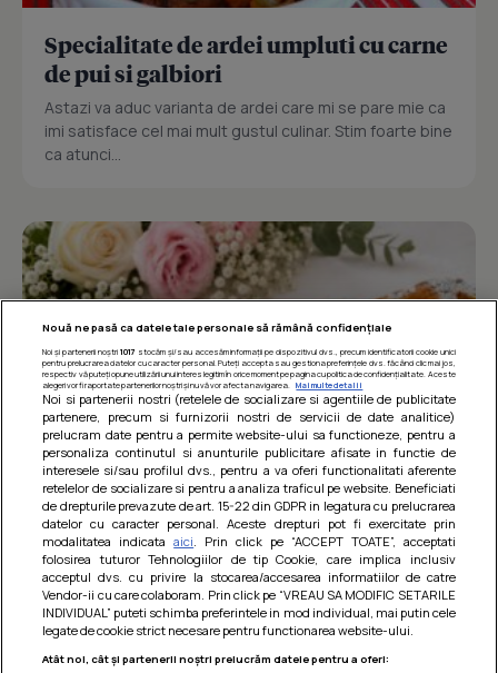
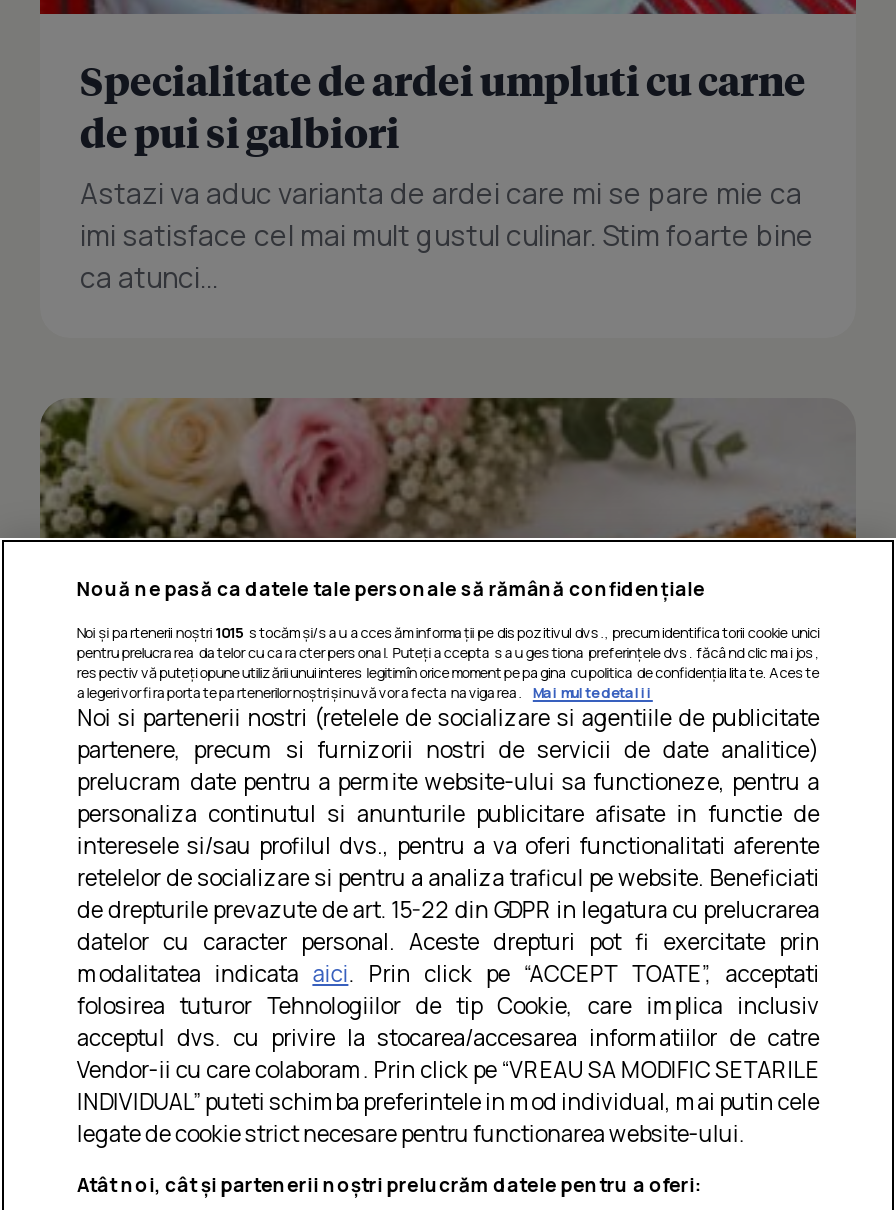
[43,346,455,357] Noi și partenerii noștri 1017 stocăm și/sau accesăm informații pe dispozitivul dvs., precum identificatorii cookie unici -> [77,621,819,641] Noi și partenerii noștri 1015 stocăm și/sau accesăm informații pe dispozitivul dvs., precum identificatorii cookie unici

